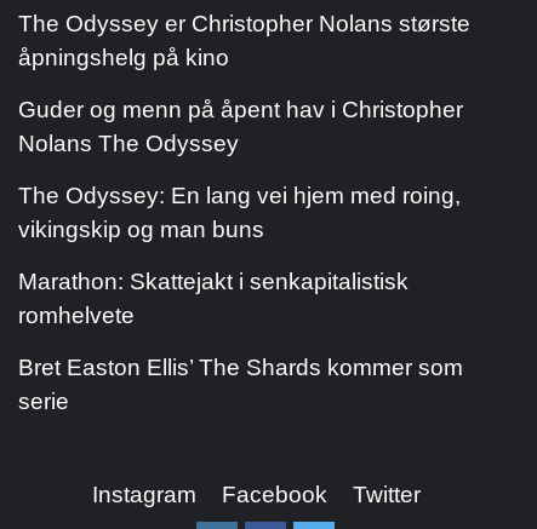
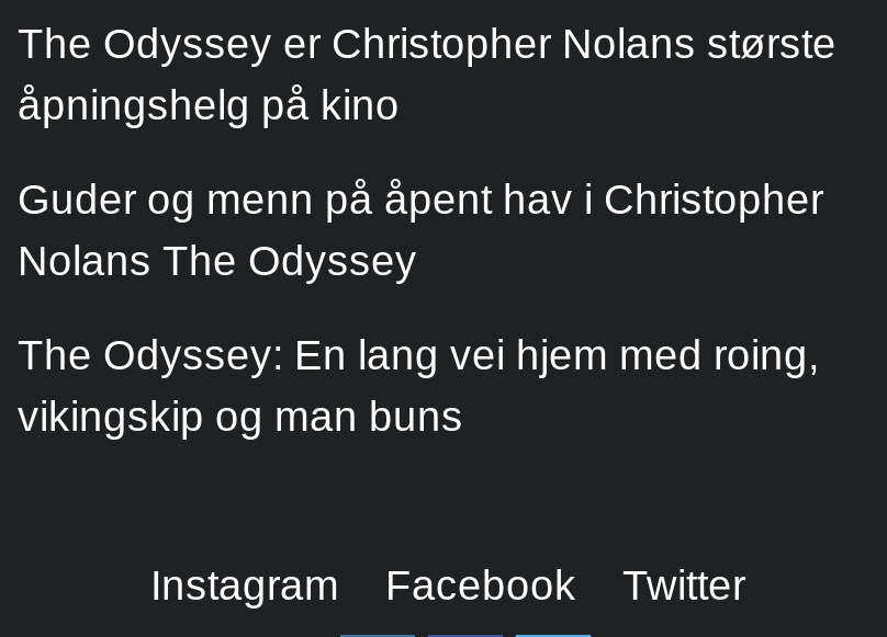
[18,268,463,414] Marathon: Skattejakt i senkapitalistisk | romhelvete | Bret Easton Ellis’ The Shards kommer som | serie -> none

